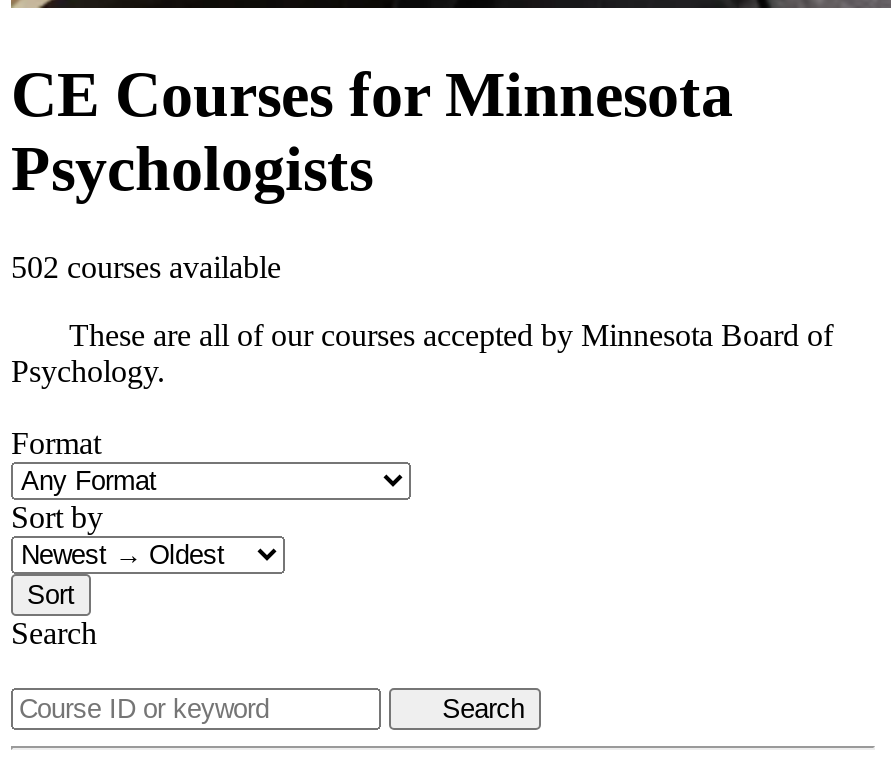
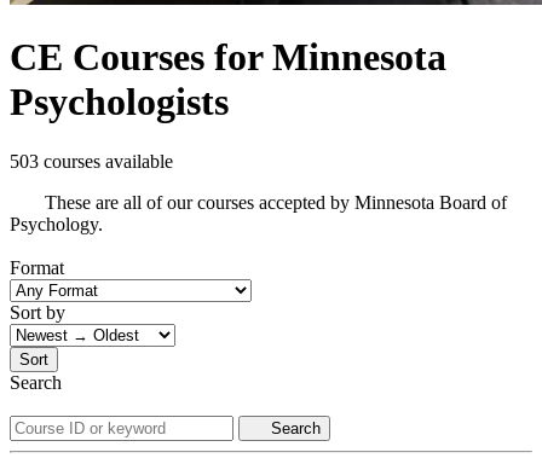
[11,249,281,283] 502 courses available -> [10,151,173,171] 503 courses available

